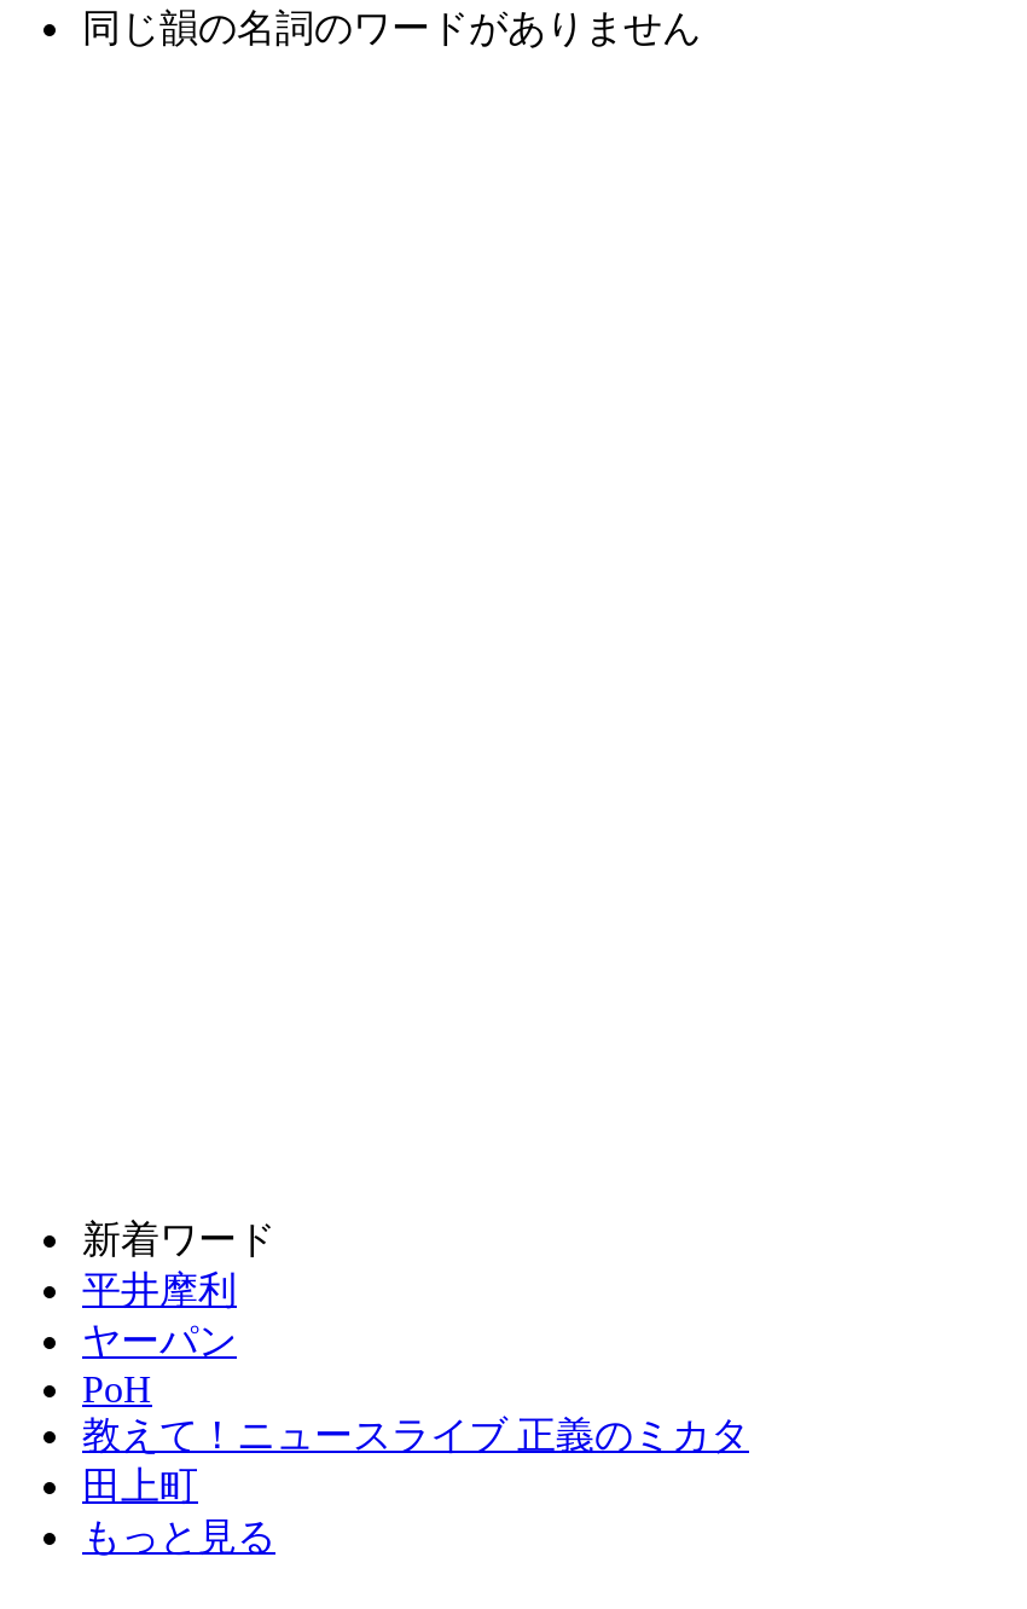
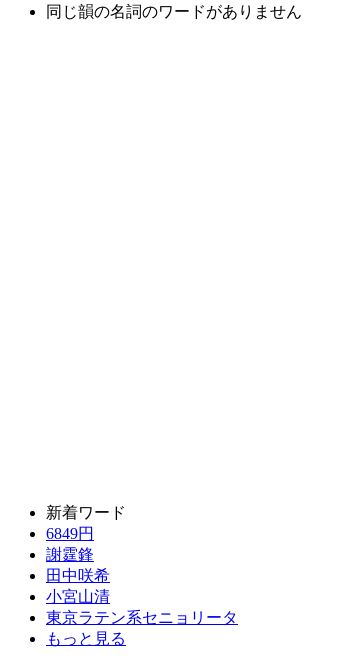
[82,1269,749,1506] 平井摩利 | ヤーパン | PoH | 教えて！ニュースライブ 正義のミカタ | 田上町 -> [46,525,238,626] 6849円 | 謝霆鋒 | 田中咲希 | 小宮山清 | 東京ラテン系セニョリータ

